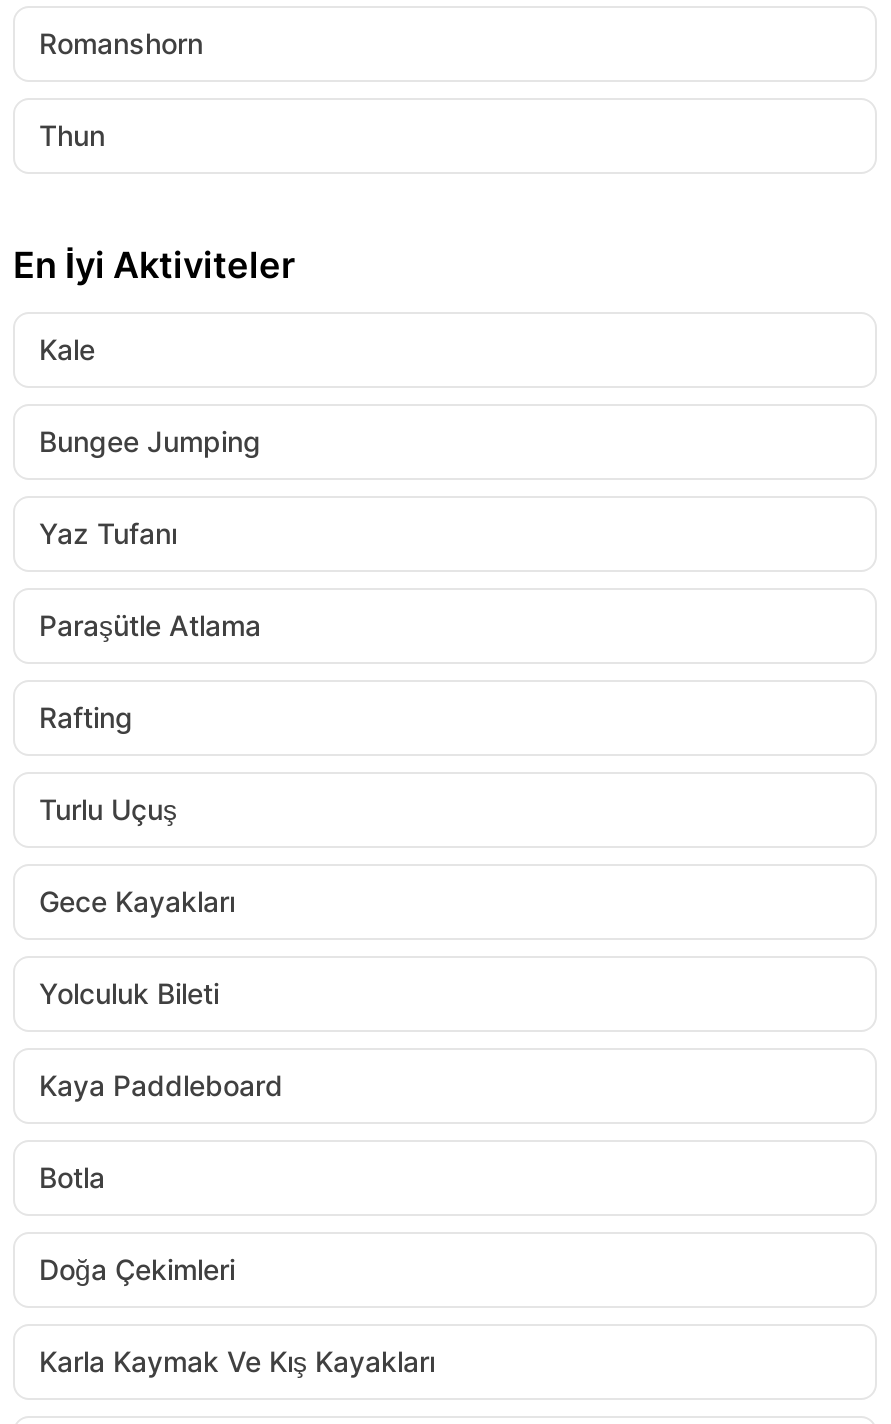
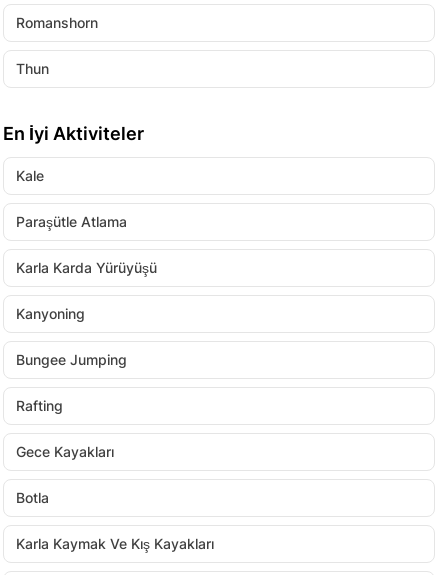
moved [39,424,261,458] -> [16,351,127,368]: Bungee Jumping
[39,516,177,550] Yaz Tufanı -> none
none -> [16,259,157,322] Karla Karda Yürüyüşü | Kanyoning
moved [39,700,133,734] -> [16,397,63,414]: Rafting
[39,792,177,826] Turlu Uçuş -> none
[39,976,283,1102] Yolculuk Bileti | Kaya Paddleboard -> none
[39,1252,235,1286] Doğa Çekimleri -> none

